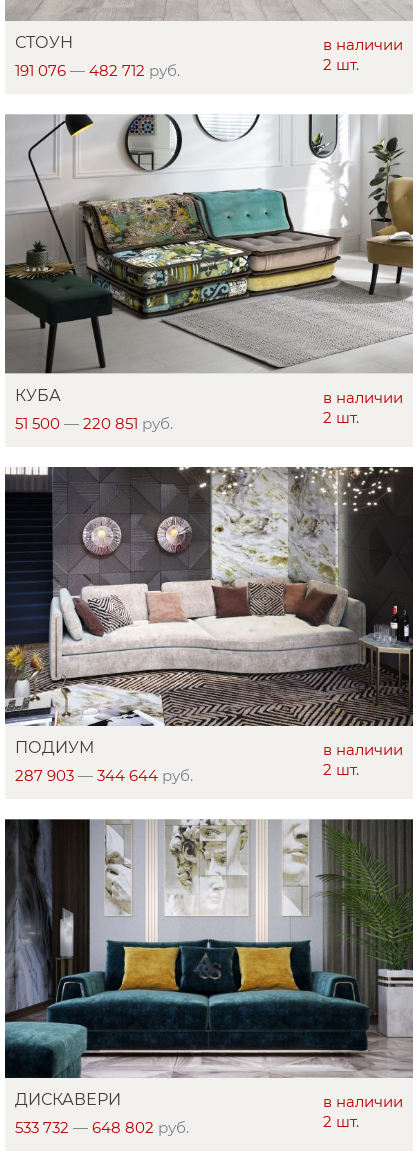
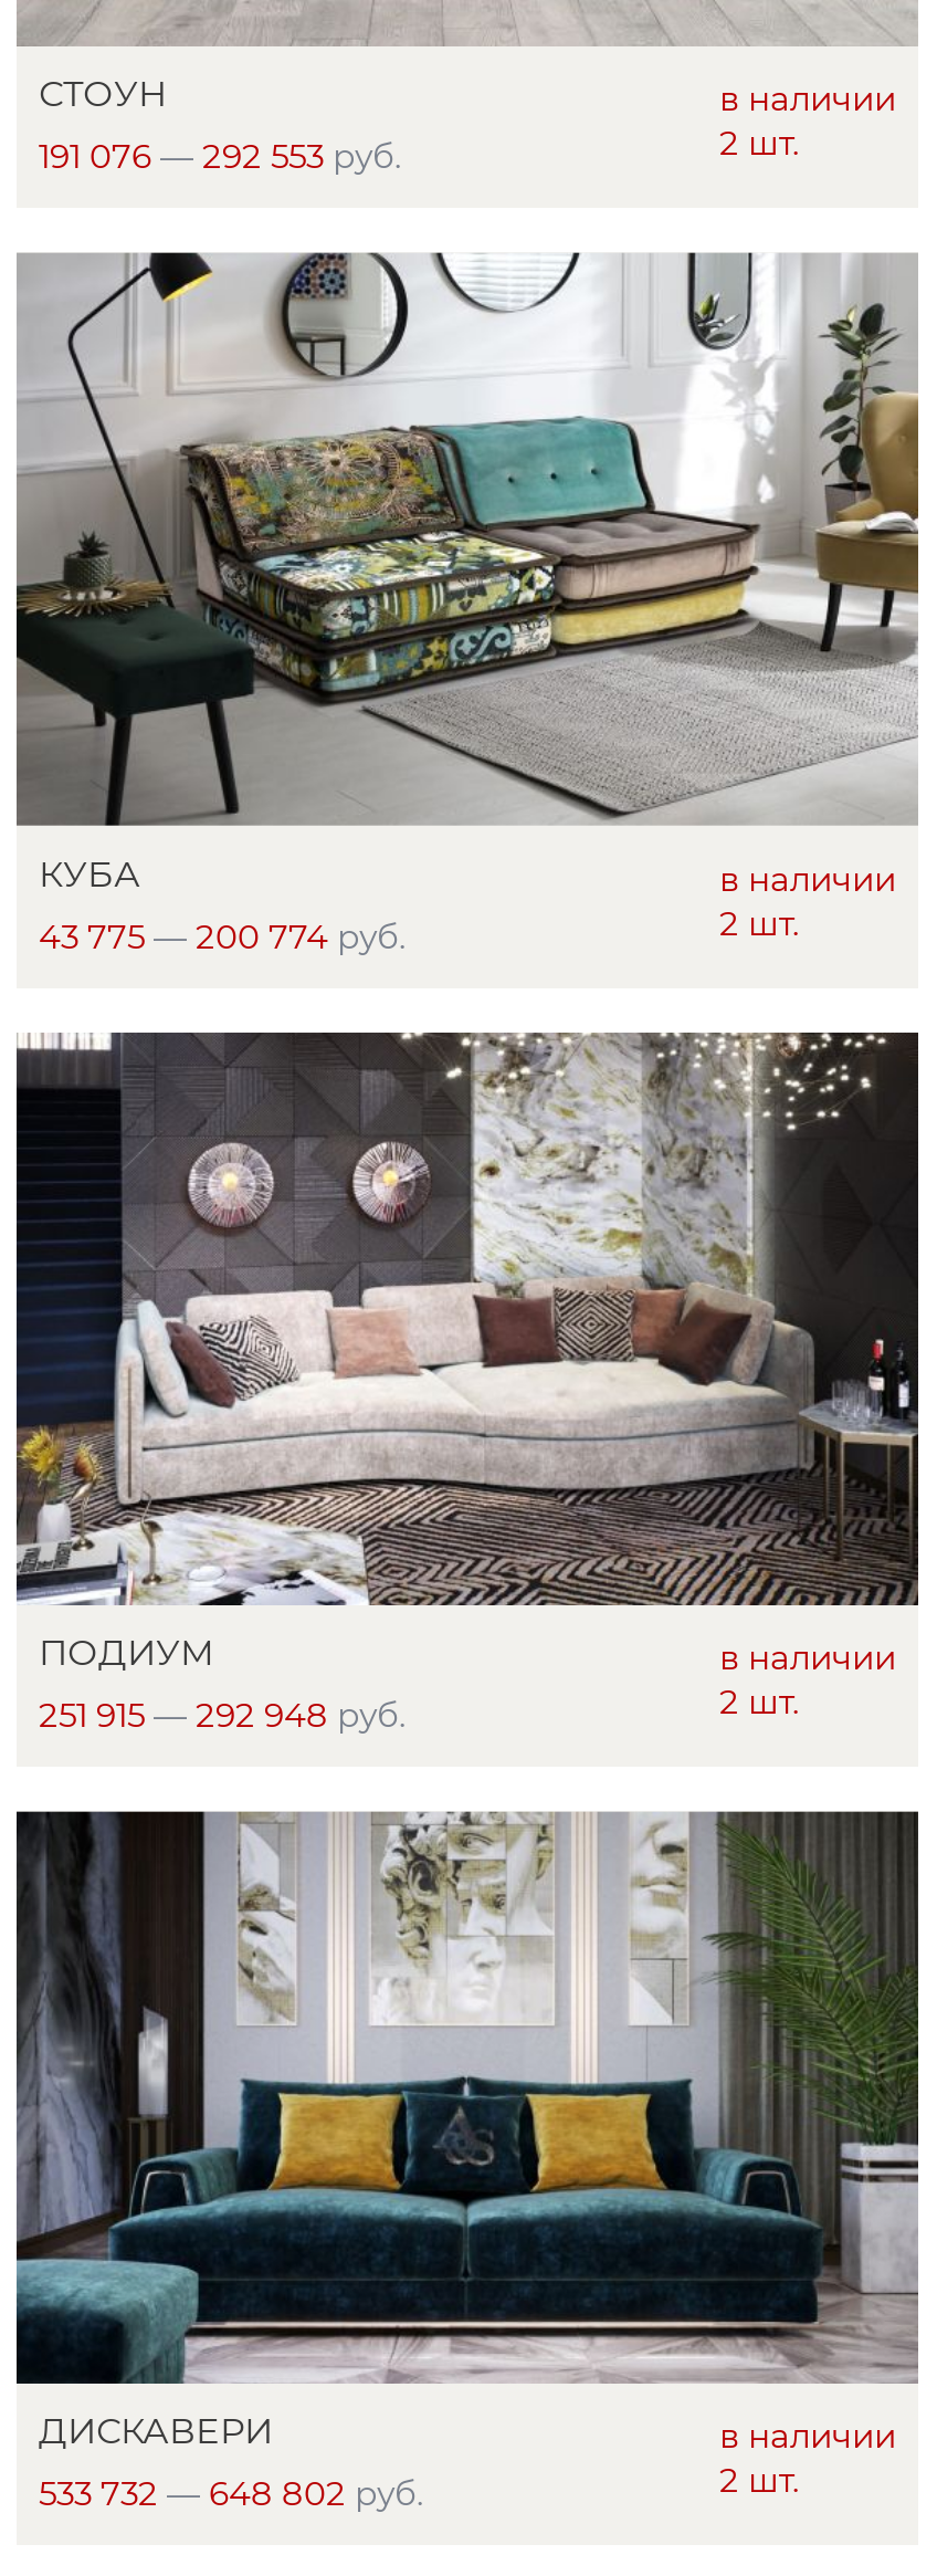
[15,61,180,80] 191 076 — 482 712 руб. -> [39,135,401,177] 191 076 — 292 553 руб.
[15,414,173,433] 51 500 — 220 851 руб. -> [39,915,406,957] 43 775 — 200 774 руб.
[15,766,193,785] 287 903 — 344 644 руб. -> [39,1694,406,1736] 251 915 — 292 948 руб.

